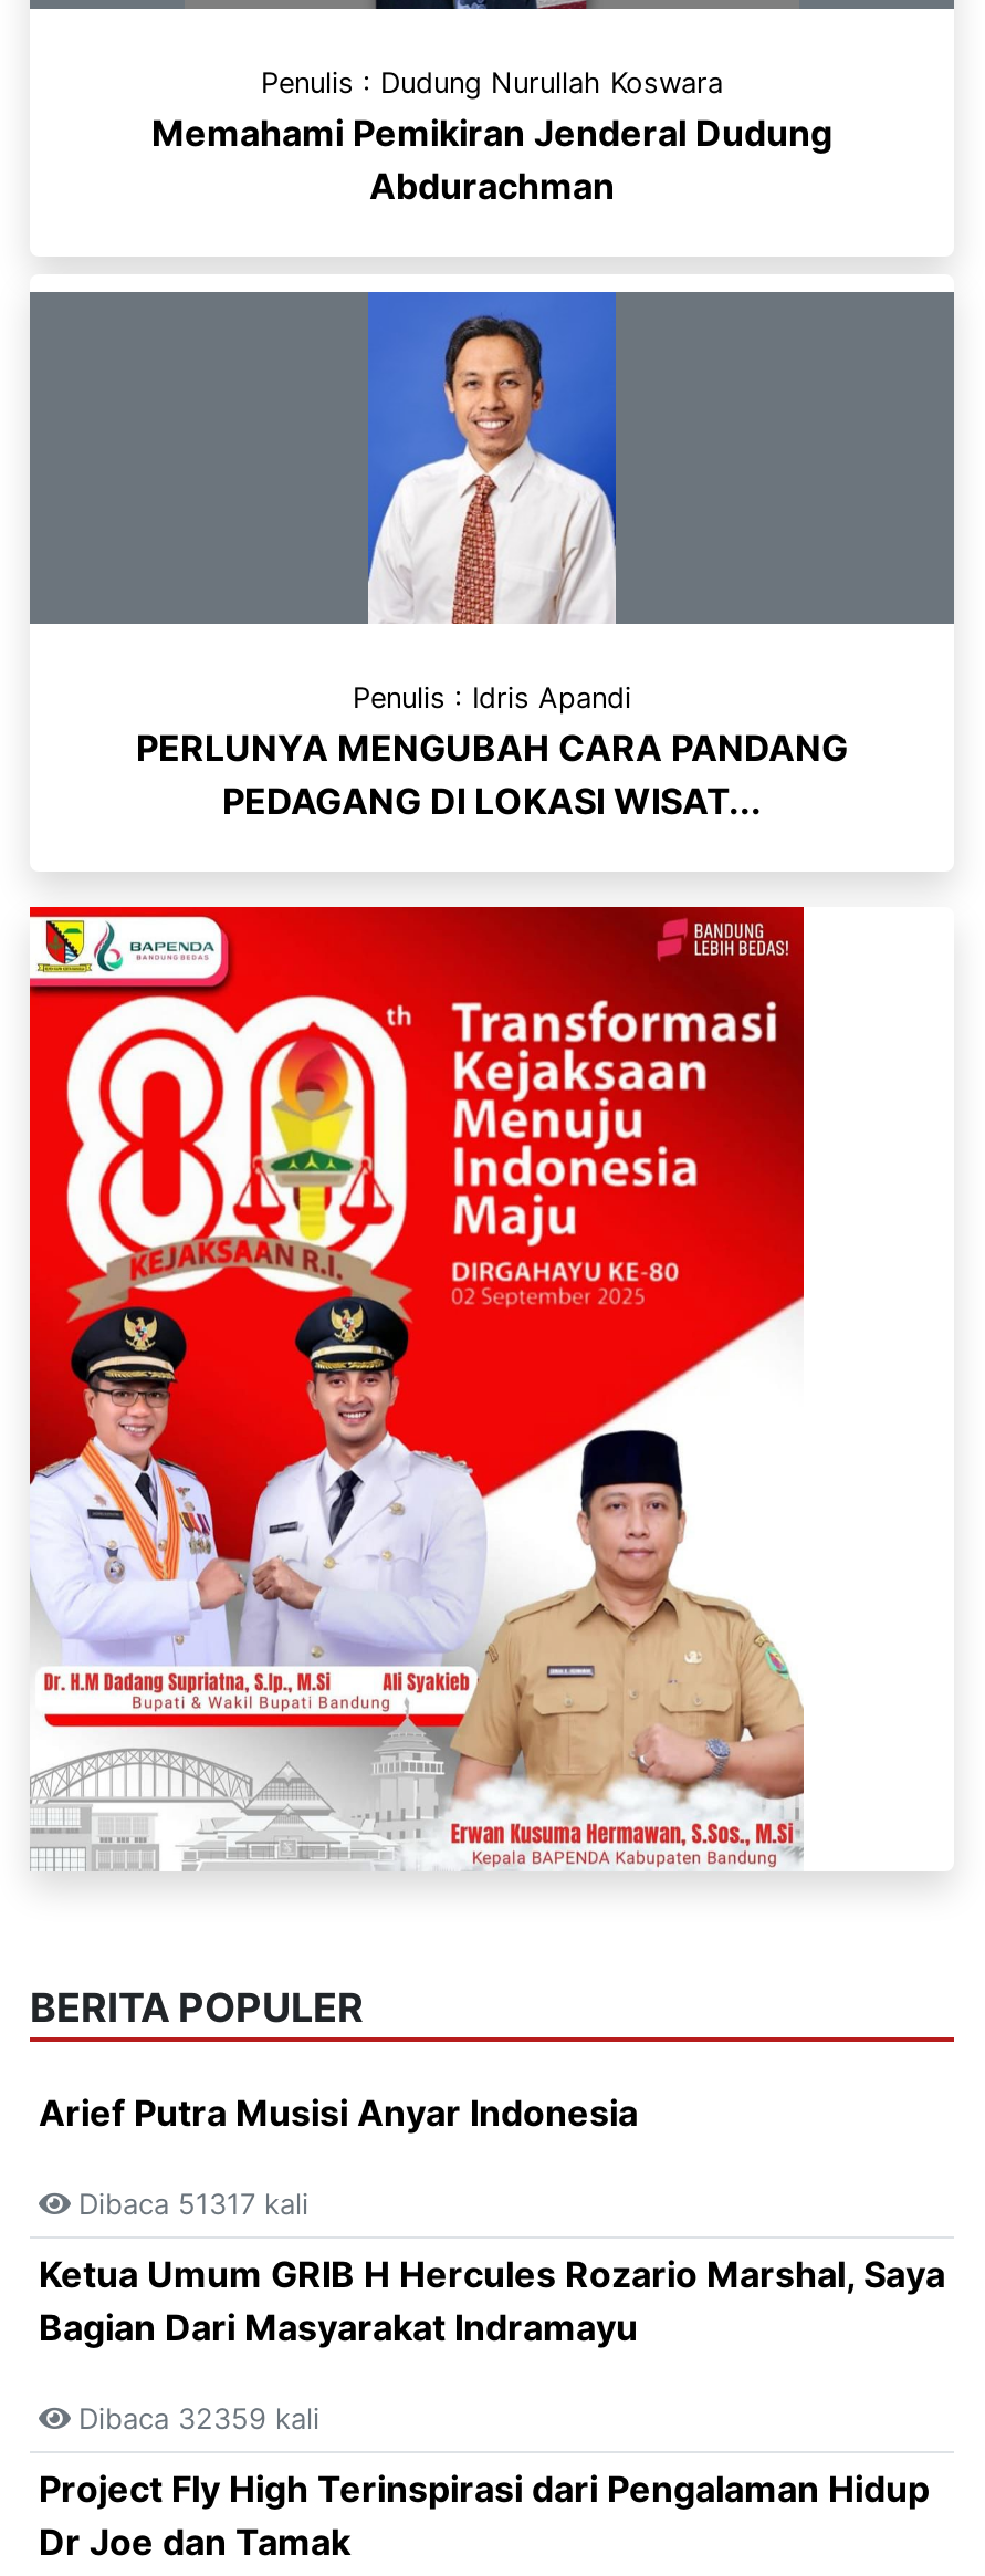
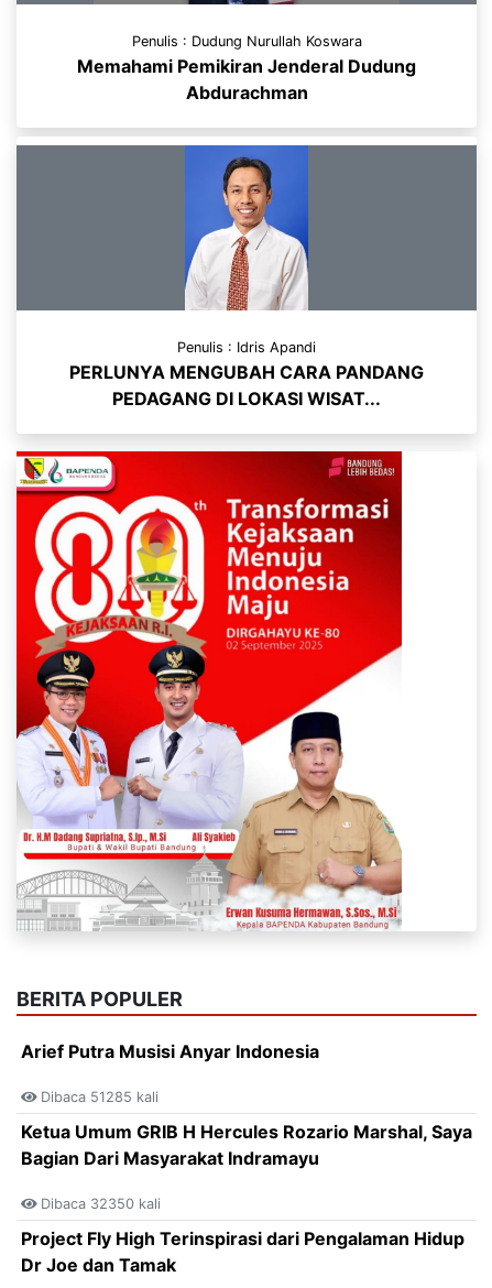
[70,2188,308,2221] Dibaca 51317 kali -> [36,1089,158,1105] Dibaca 51285 kali
[70,2402,319,2436] Dibaca 32359 kali -> [36,1196,161,1212] Dibaca 32350 kali

